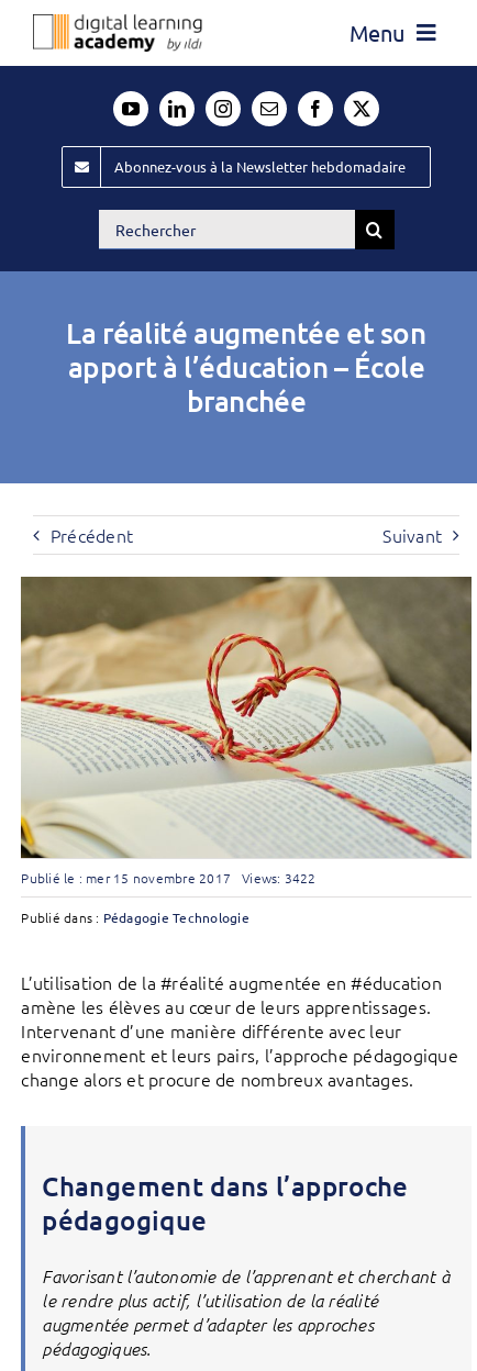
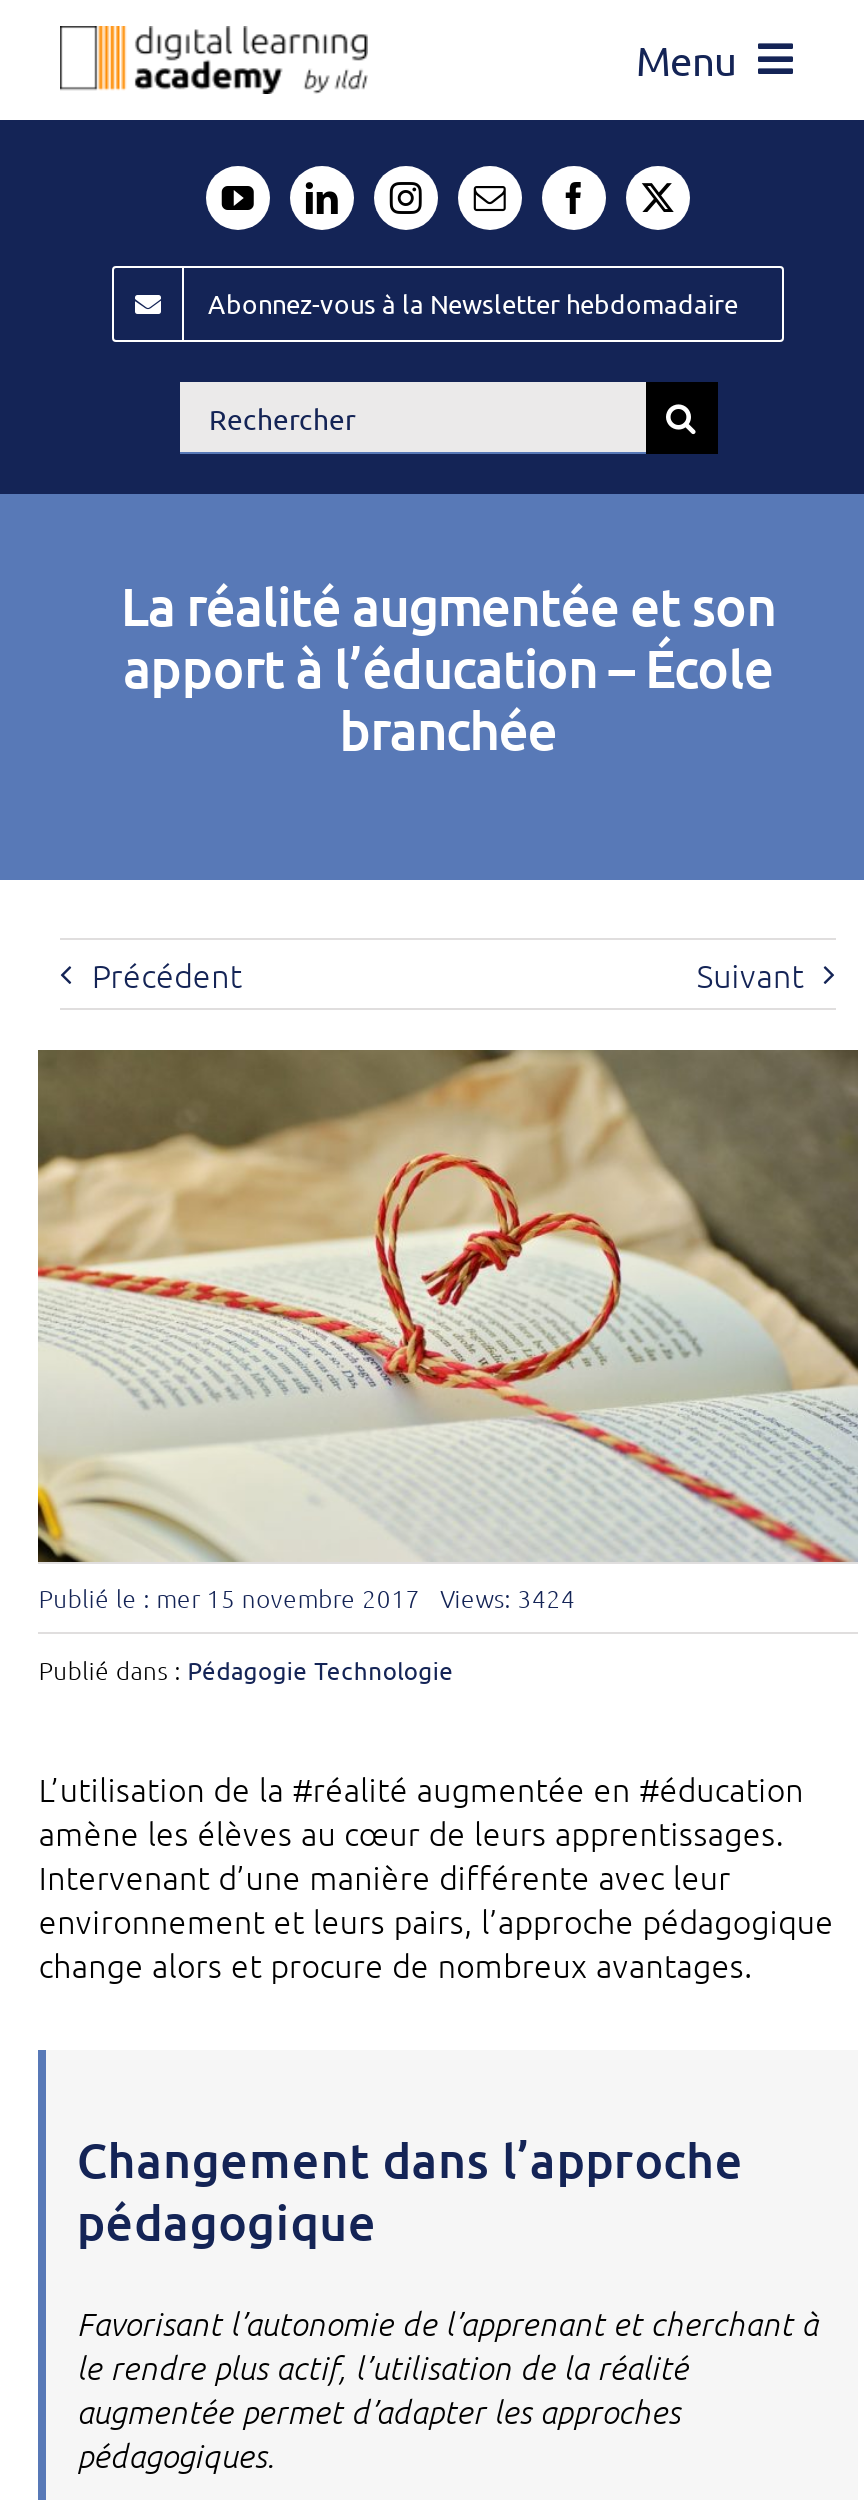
[21,869,316,886] Publié le : mer 15 novembre 2017 Views: 3422 -> [39,1582,575,1614] Publié le : mer 15 novembre 2017 Views: 3424

